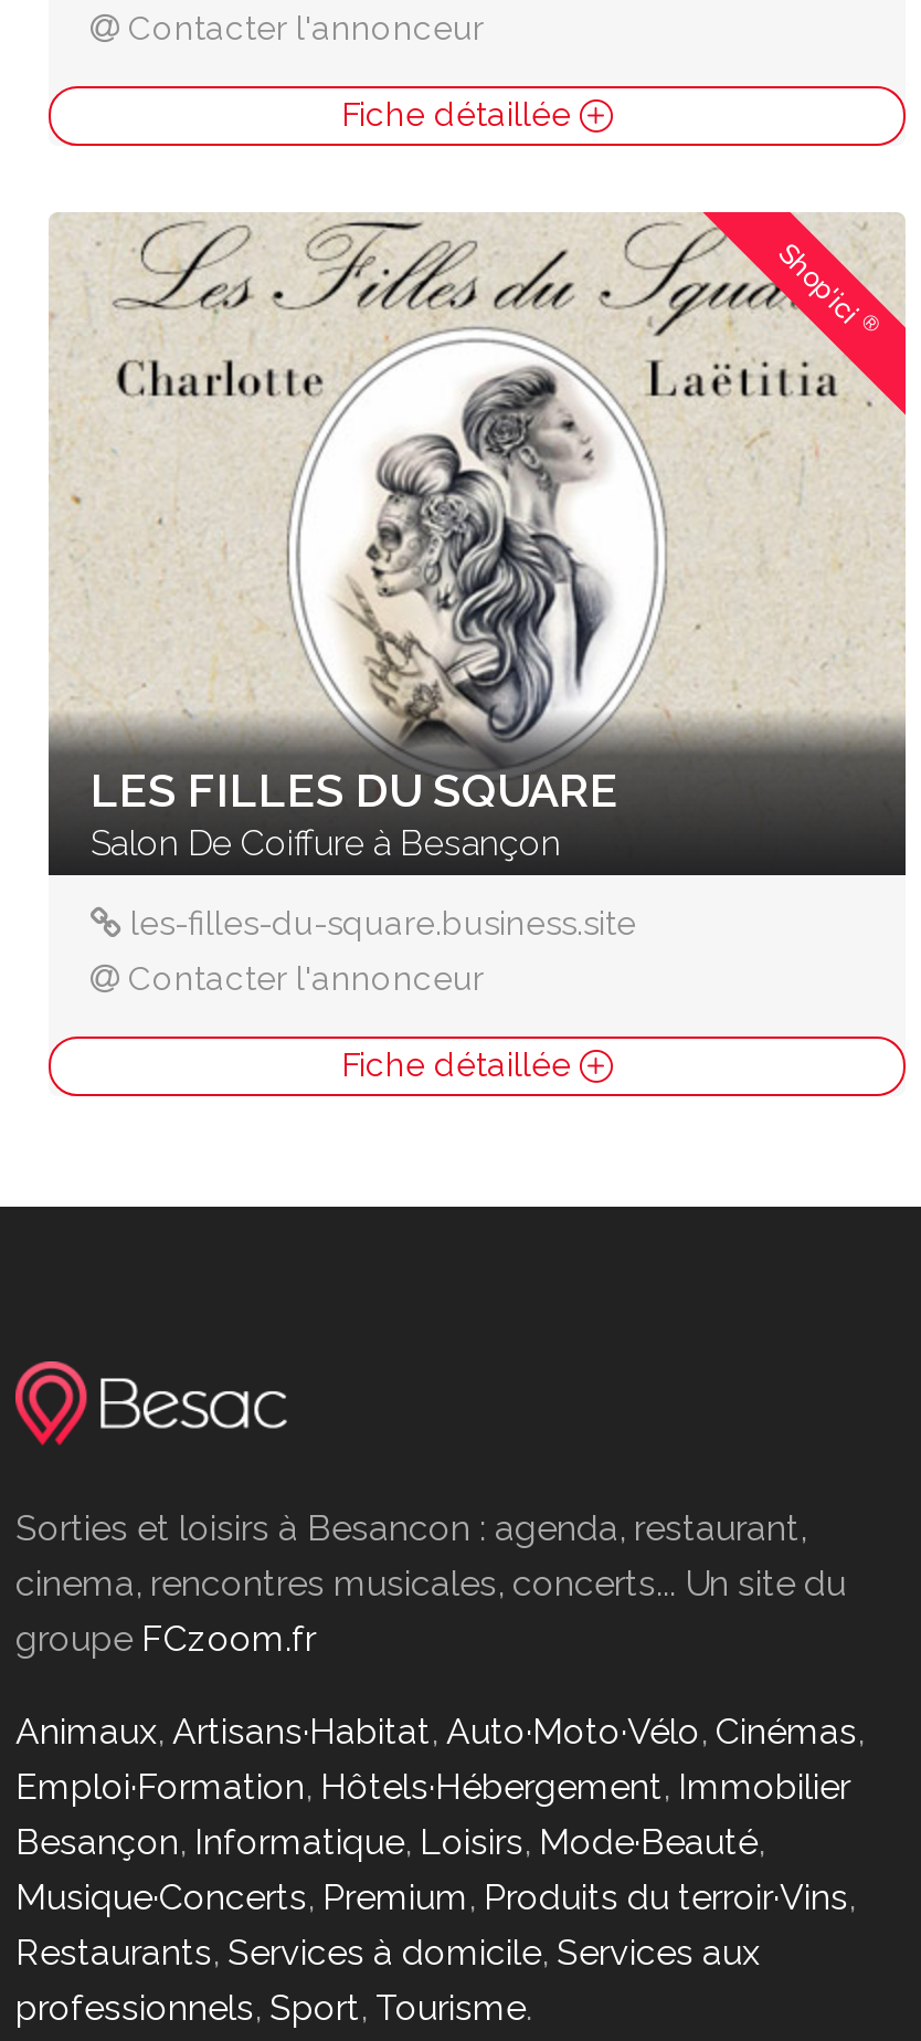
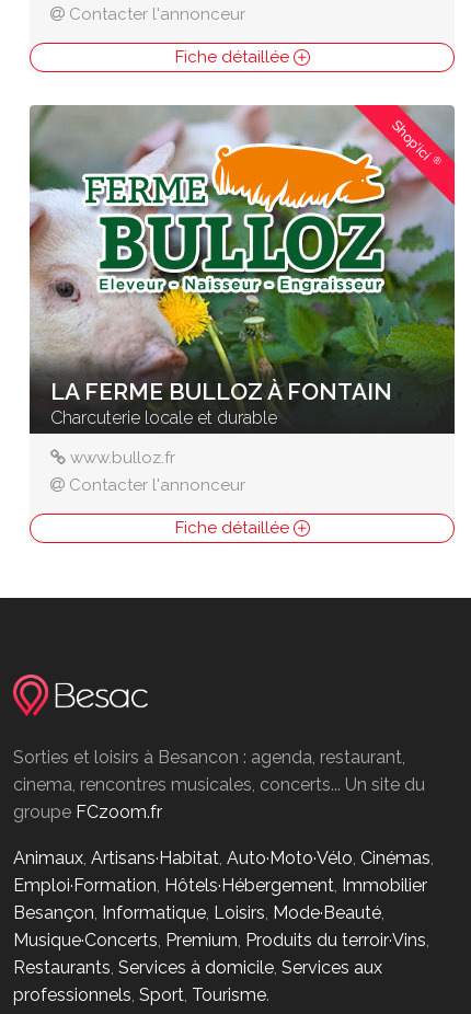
[49,214,908,865] [image] | LES FILLES DU SQUARE | Salon De Coiffure à Besançon -> [28,105,456,428] [image] | LA FERME BULLOZ À FONTAIN | Charcuterie locale et durable
[130,904,636,944] les-filles-du-square.business.site -> [70,448,175,468] www.bulloz.fr

